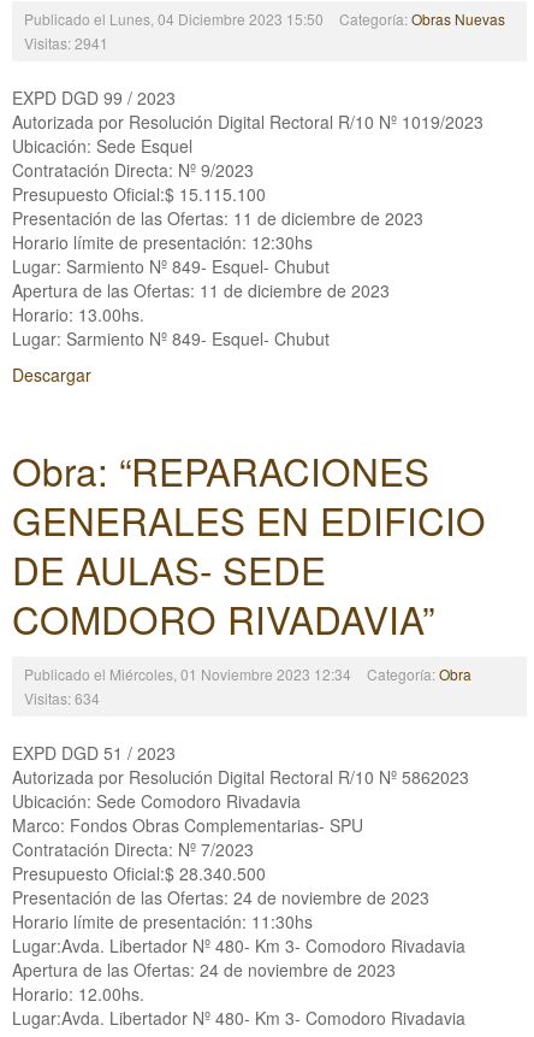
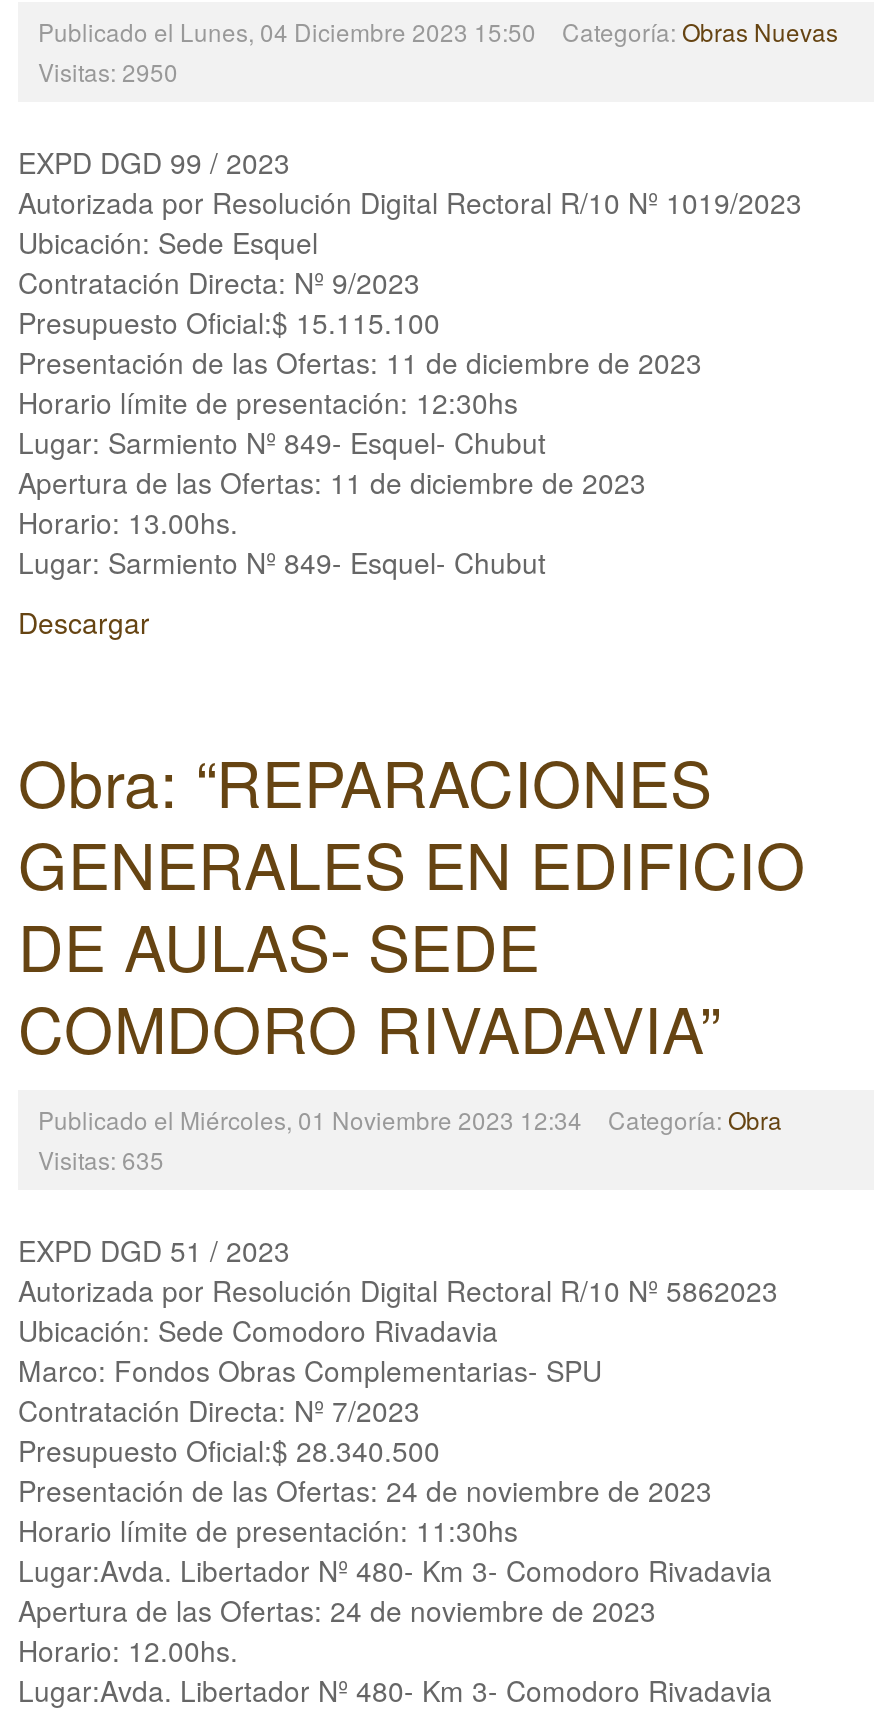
[24,33,108,53] Visitas: 2941 -> [38,55,178,89] Visitas: 2950
[24,688,100,709] Visitas: 634 -> [38,1143,164,1177] Visitas: 635

